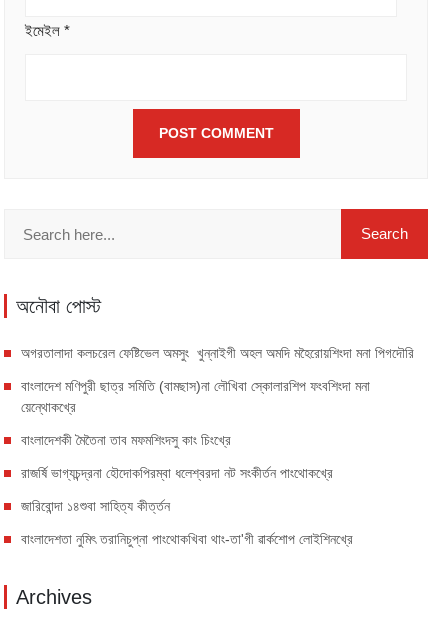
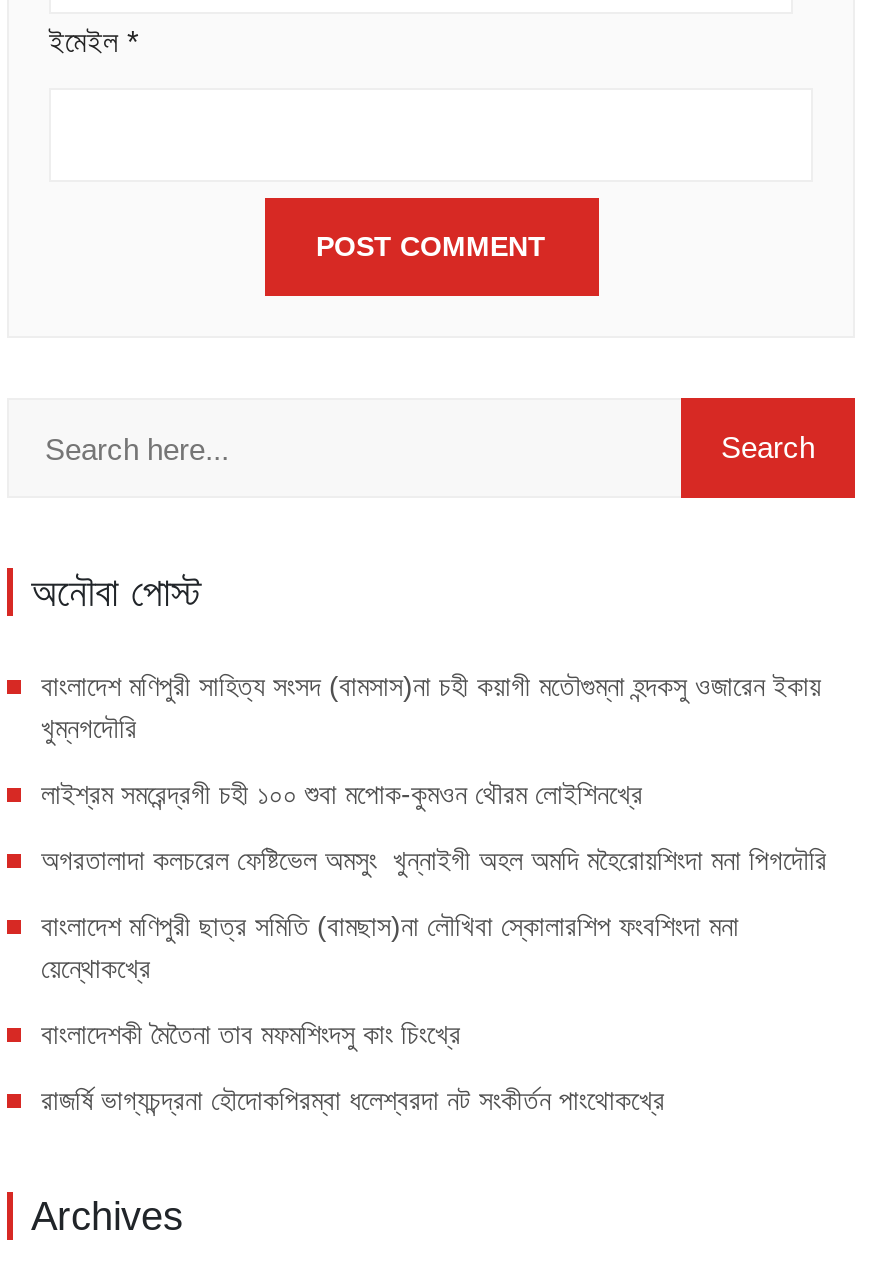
none -> [41,670,821,810] বাংলাদেশ মণিপুরী সাহিত্য সংসদ (বামসাস)না চহী কয়াগী মতৌগুম্না হন্দকসু ওজারেন ইকায় | খুম্নগদৌরি | লাইশ্রম সমরেন্দ্রগী চহী ১০০ শুবা মপোক-কুমওন থৌরম লোইশিনখ্রে
moved [21,345,414,481] -> [41,844,827,1116]: অগরতালাদা কলচরেল ফেষ্টিভেল অমসুং খুন্নাইগী অহল অমদি মহৈরোয়শিংদা মনা পিগদৌরি | বাংলাদেশ মণিপুরী ছাত্র সমিতি (বামছাস)না লৌখিবা স্কোলারশিপ ফংবশিংদা মনা | বাংলাদেশকী মৈতৈনা তাব মফমশিংদসু কাং চিংখ্রে | রাজর্ষি ভাগ্যচন্দ্রনা হৌদোকপিরম্বা ধলেশ্বরদা নট সংকীর্তন পাংথোকখ্রে
[21,498,353,547] জারিবোন্দা ১৪শুবা সাহিত্য কীর্ত্তন | বাংলাদেশতা নুমিৎ তরানিচুপ্না পাংথোকখিবা থাং-তা'গী ৱার্কশোপ লোইশিনখ্রে -> none

